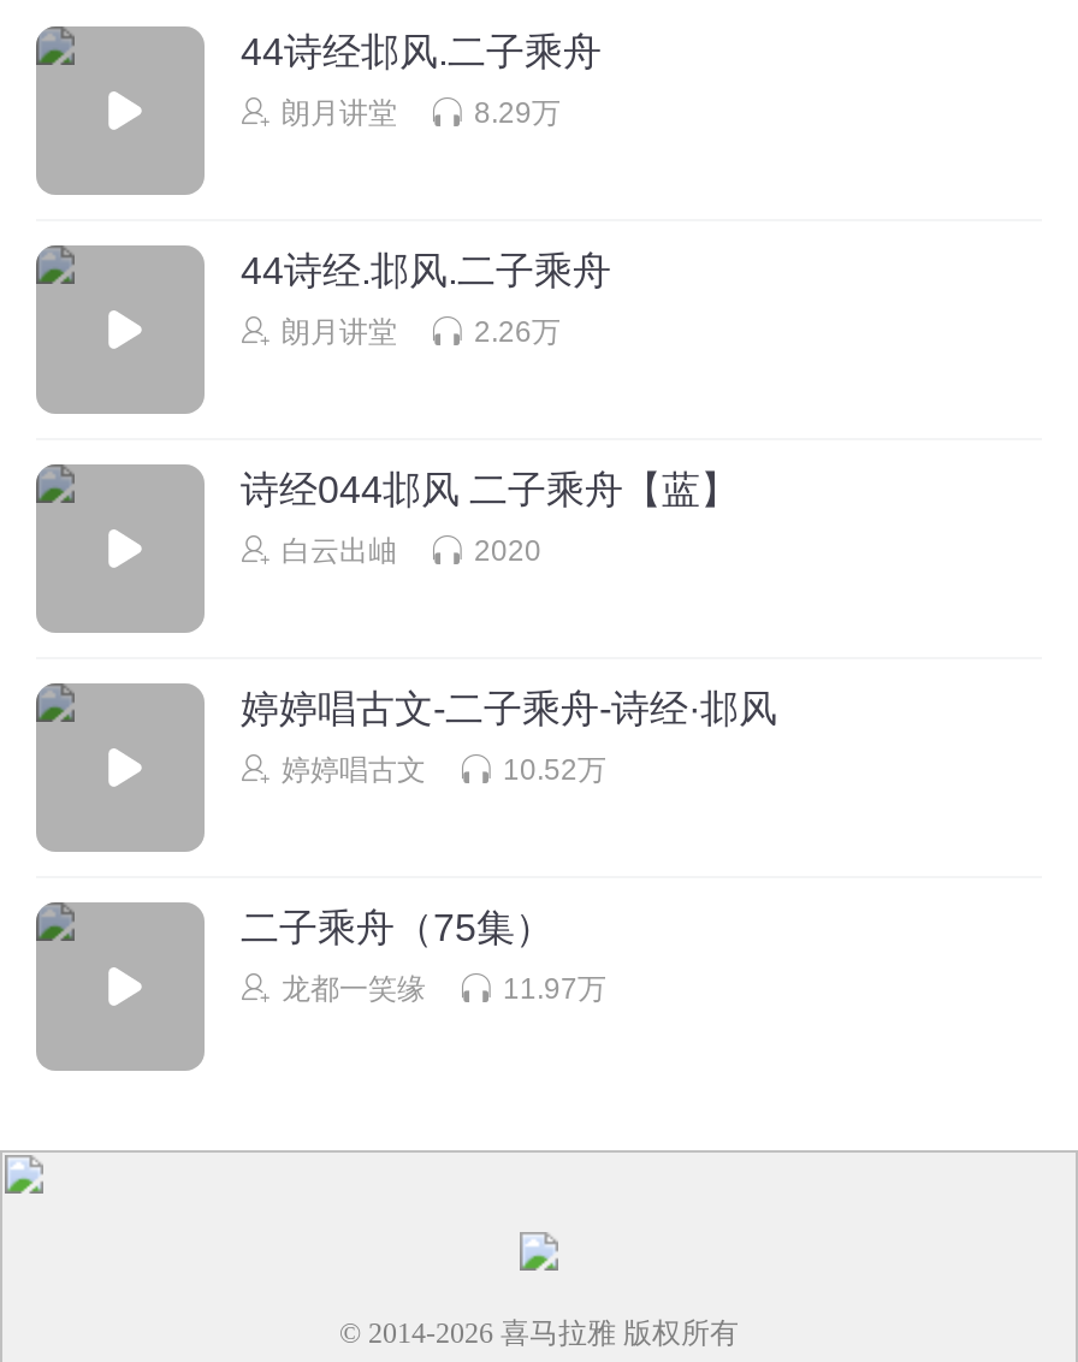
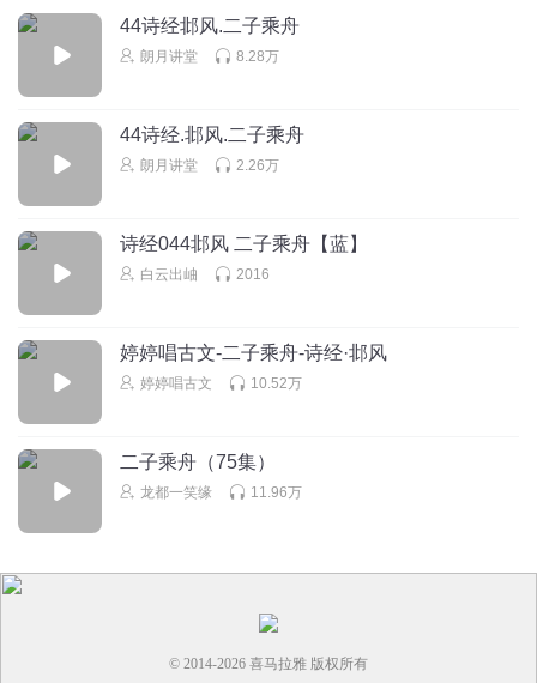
[474,95,561,129] 8.29万 -> [236,47,279,64] 8.28万
[474,533,541,567] 2020 -> [236,265,270,282] 2016
[503,971,606,1005] 11.97万 -> [251,483,302,500] 11.96万

